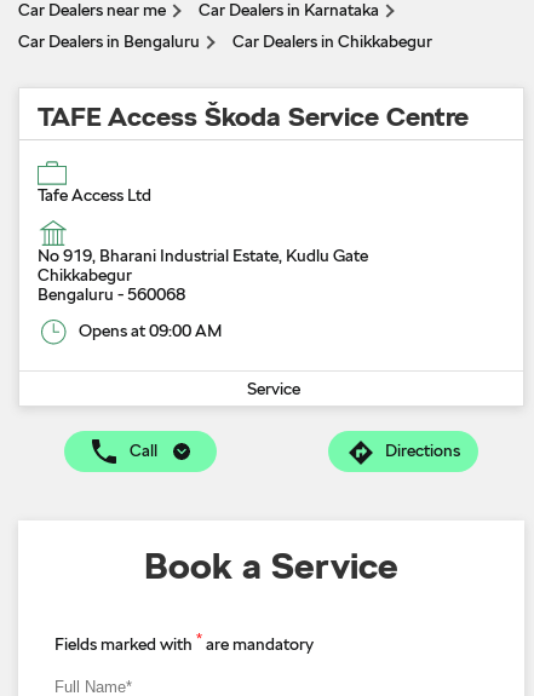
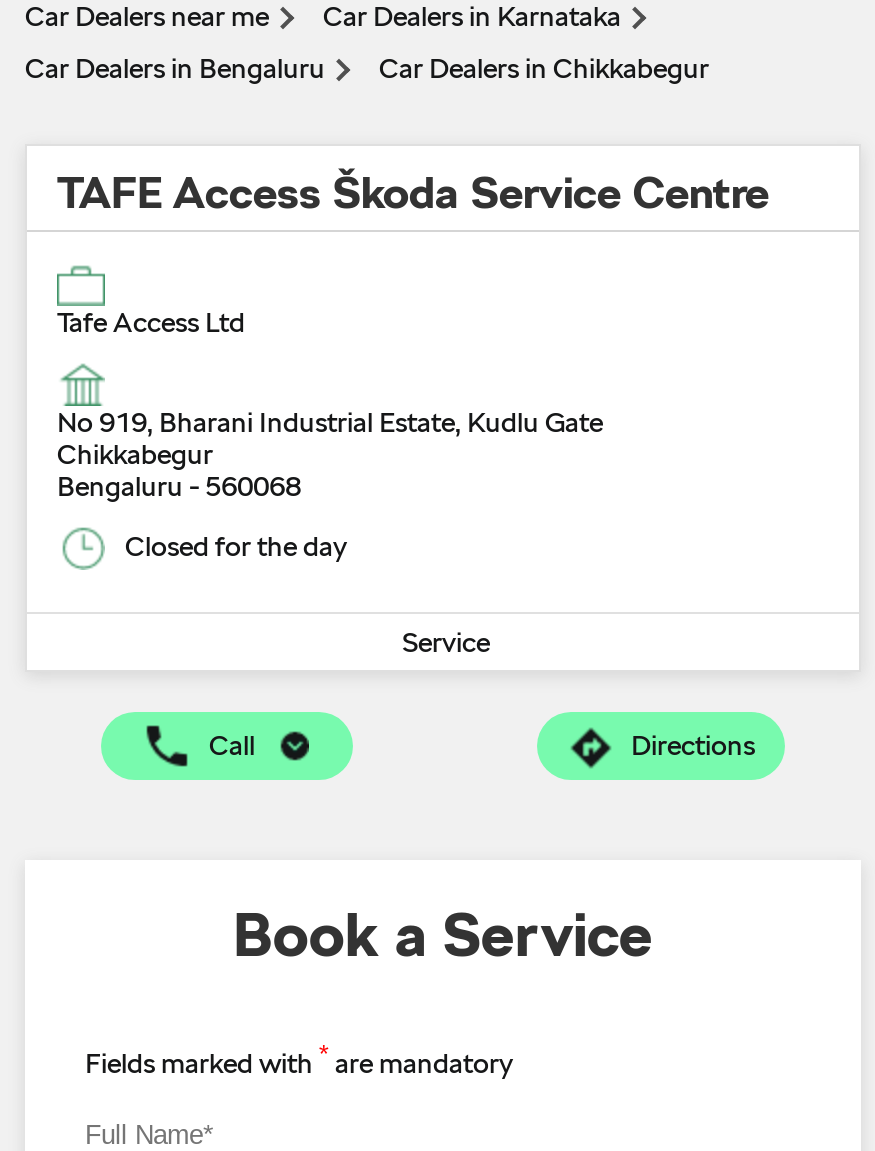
[79,321,222,340] Opens at 09:00 AM -> [125,530,347,562] Closed for the day

